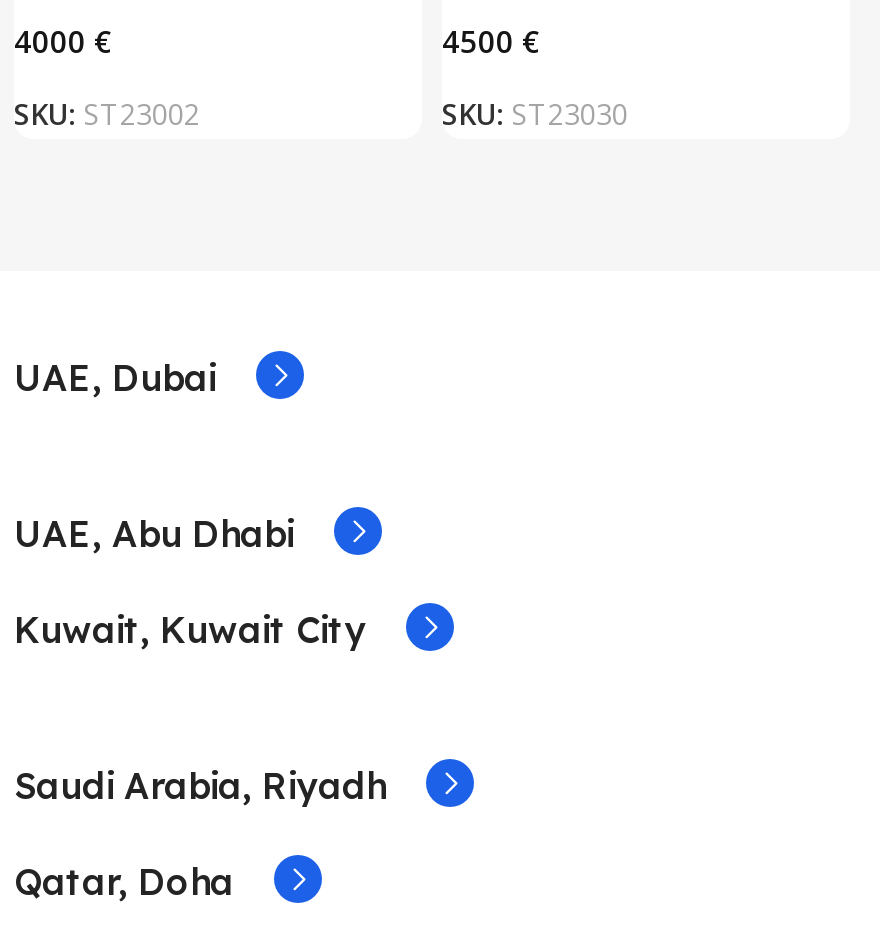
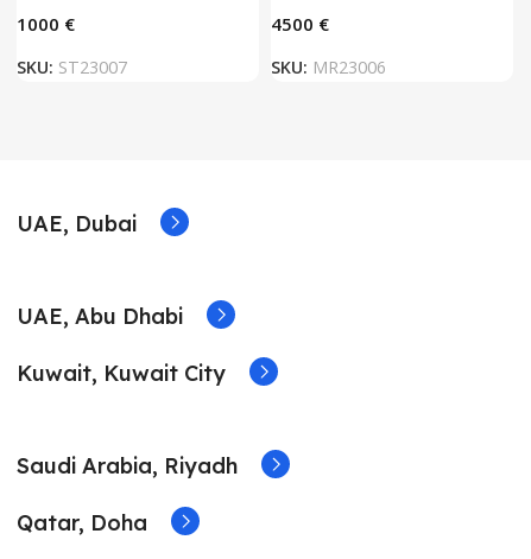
[14,94,200,132] SKU: ST23002 -> [17,55,127,78] SKU: ST23007
[442,94,628,132] SKU: ST23030 -> [271,55,386,78] SKU: MR23006

